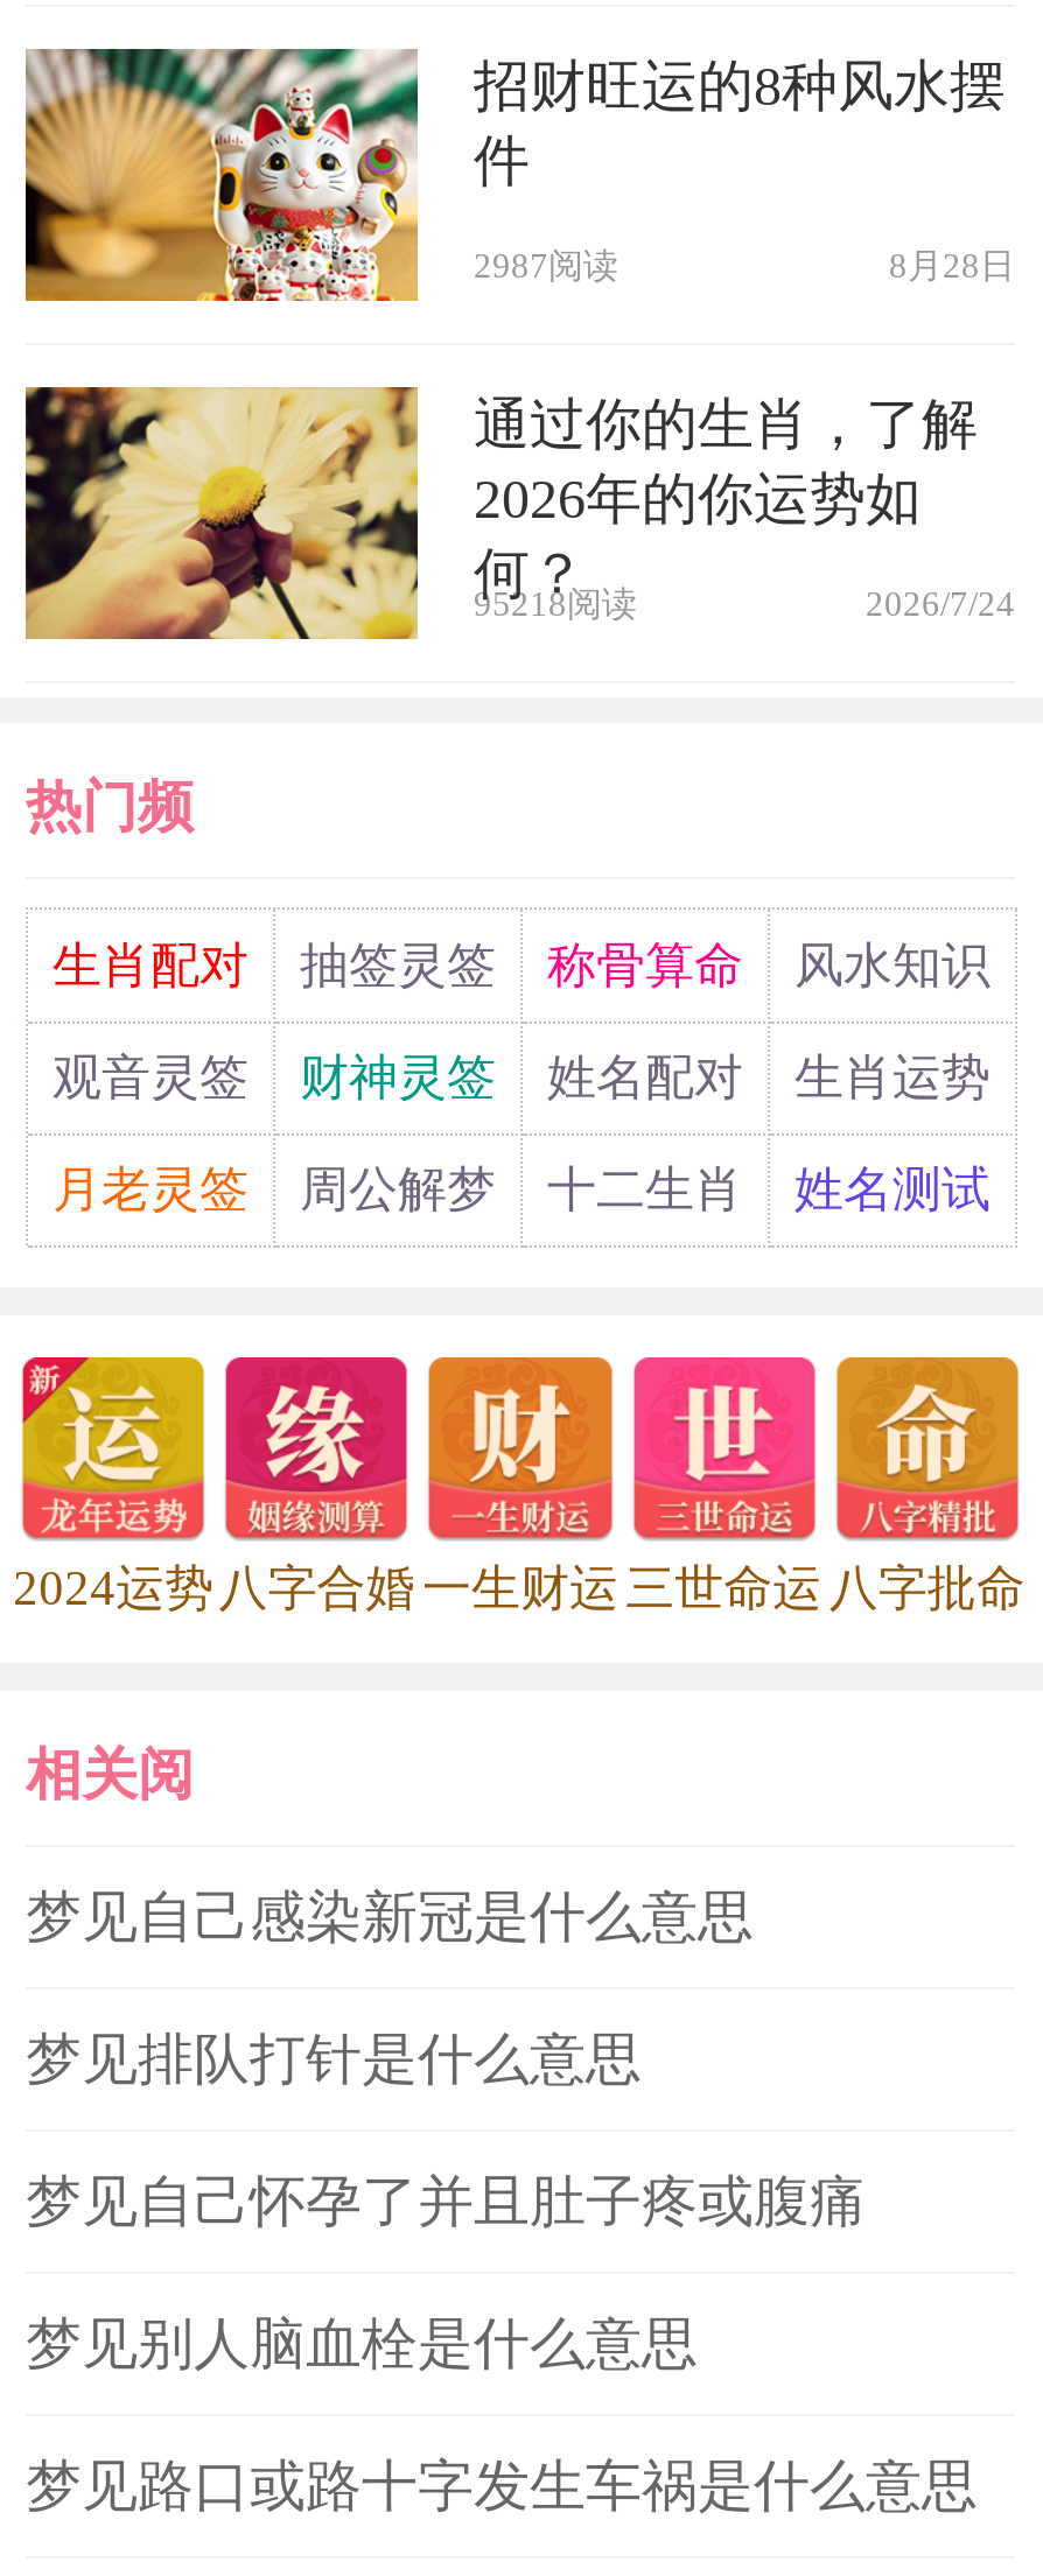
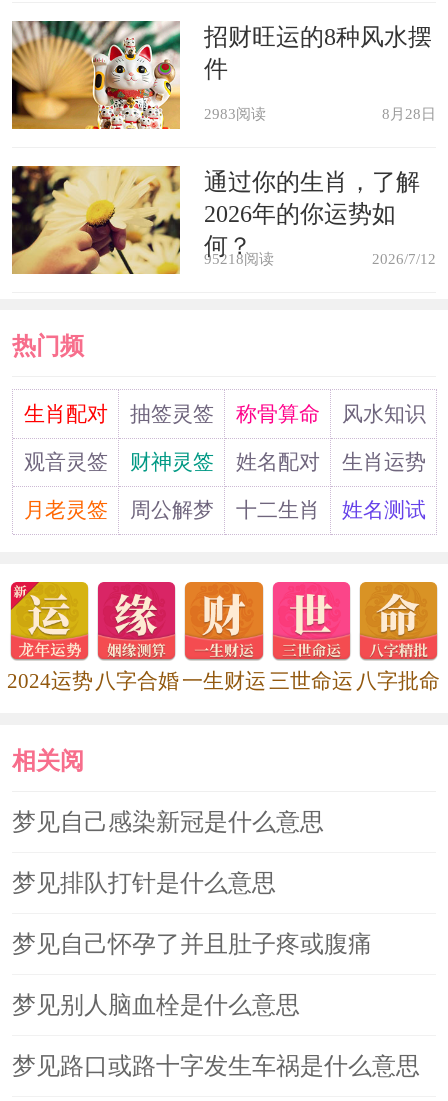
[474,247,618,285] 2987阅读 -> [204,106,266,122] 2983阅读
[866,585,1015,623] 2026/7/24 -> [372,251,436,267] 2026/7/12

